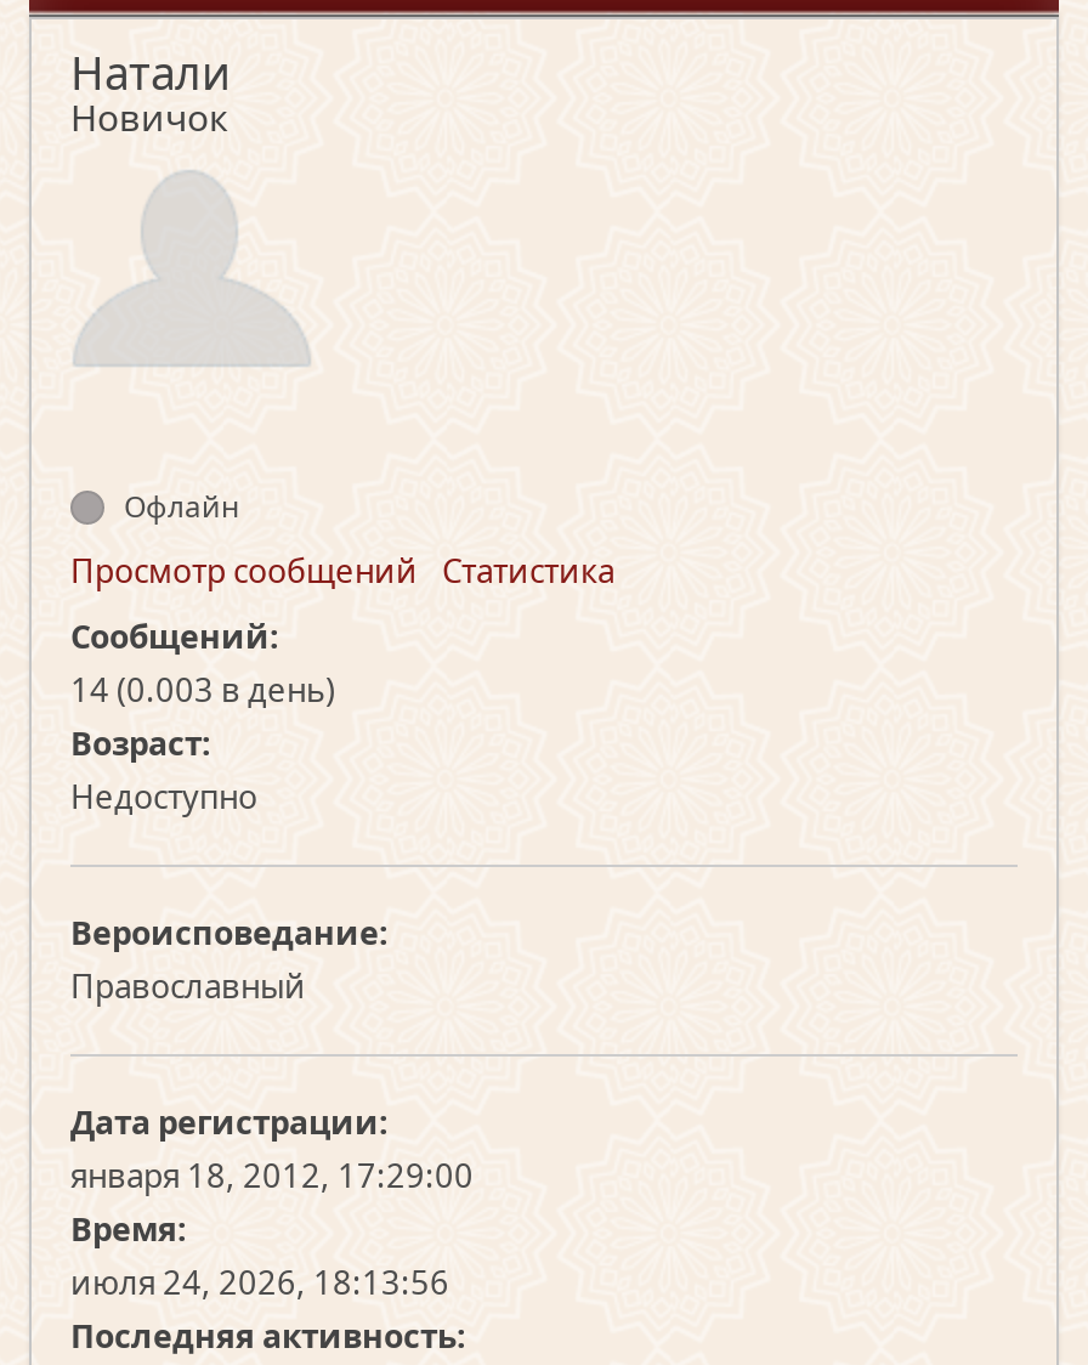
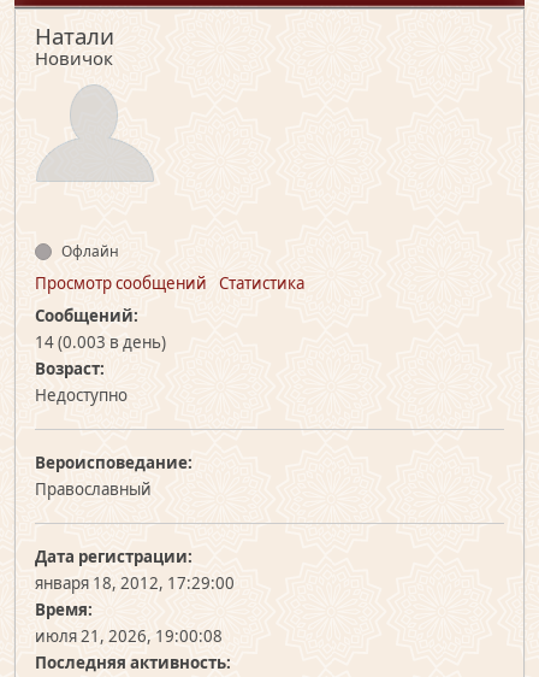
[70,1261,449,1304] июля 24, 2026, 18:13:56 -> [35,625,223,647] июля 21, 2026, 19:00:08

